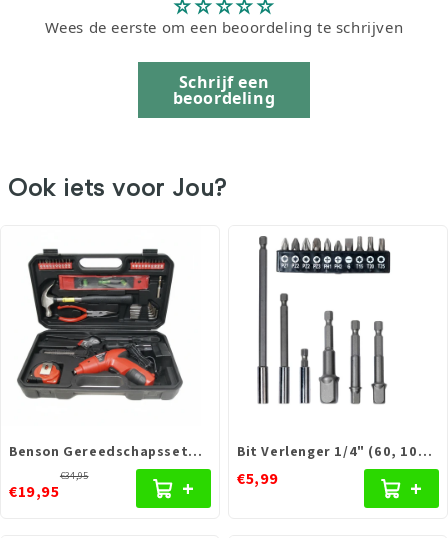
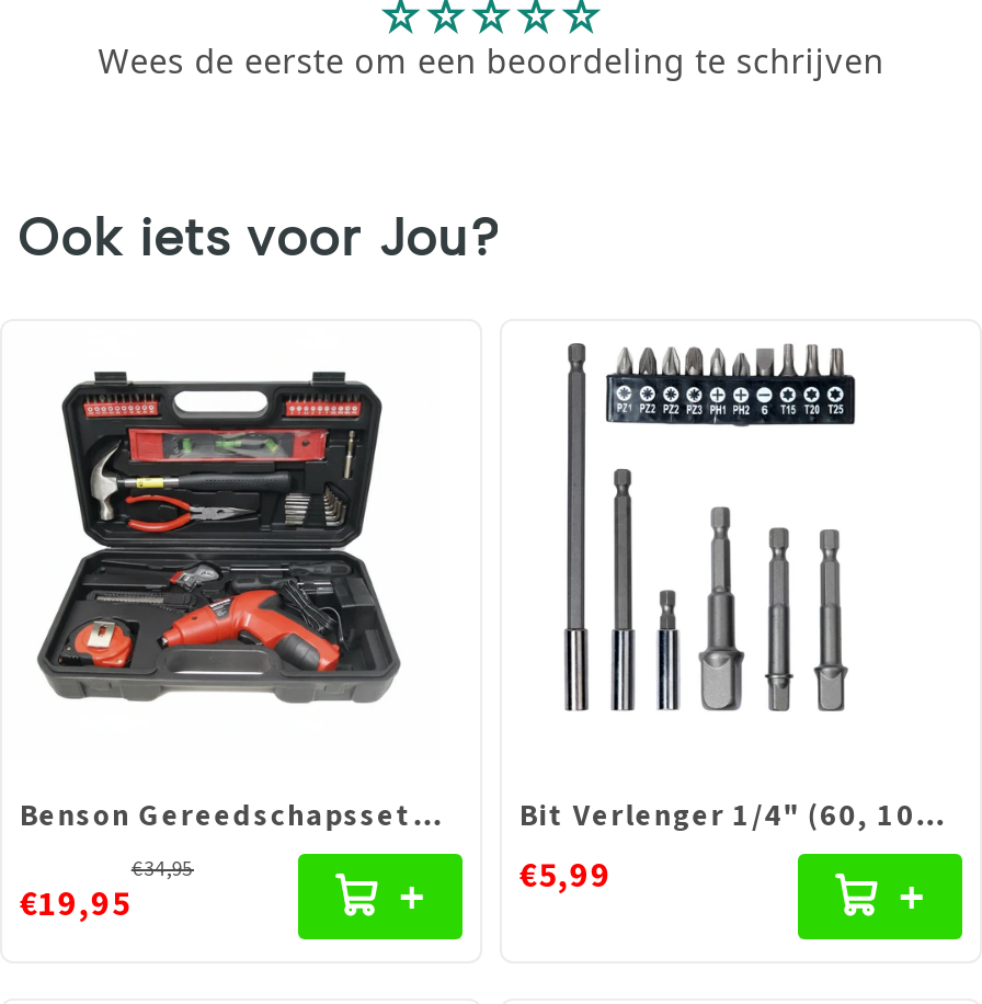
[173,71,275,109] Schrijf een | beoordeling -> none

